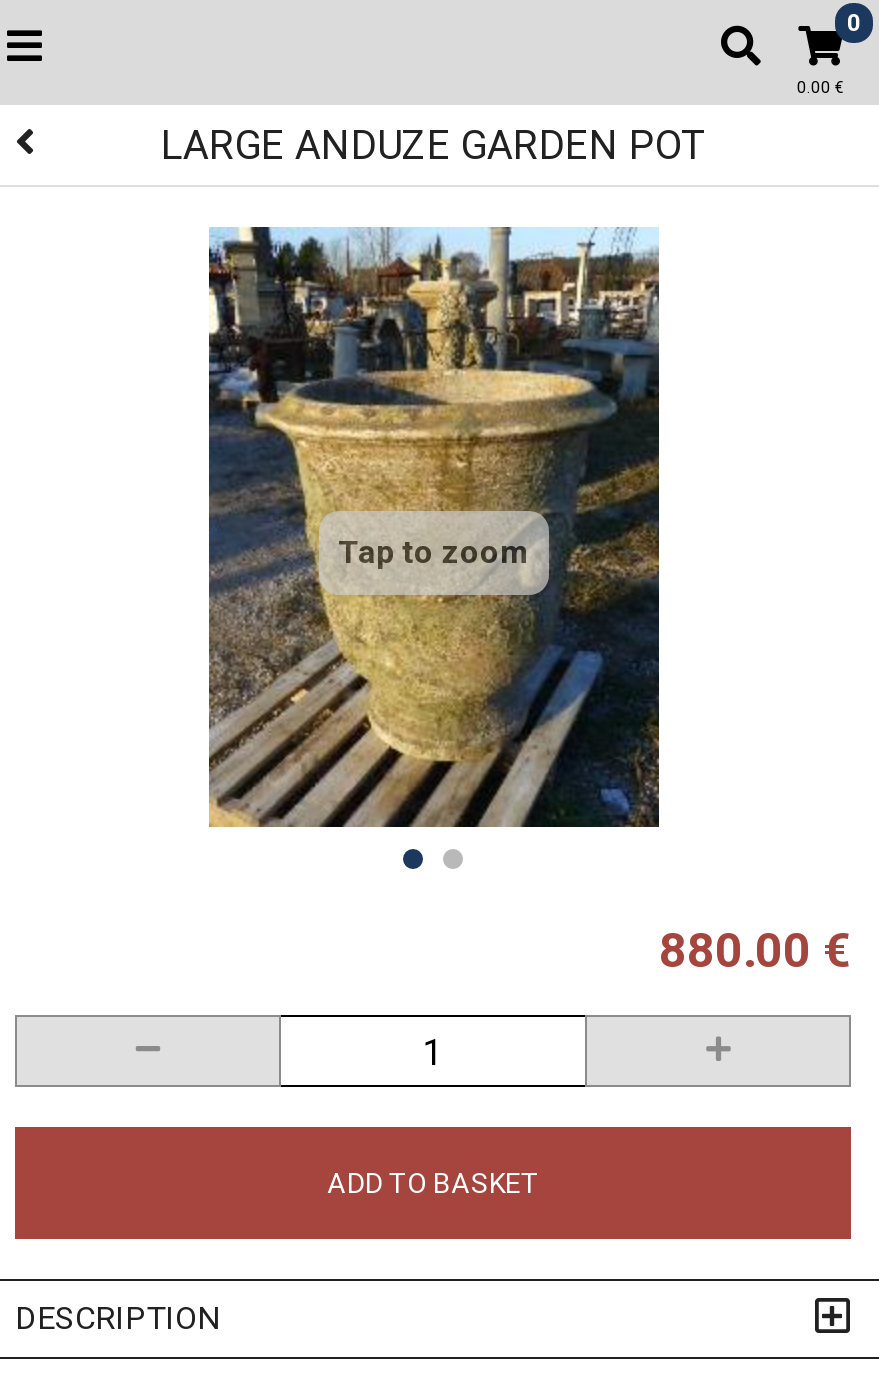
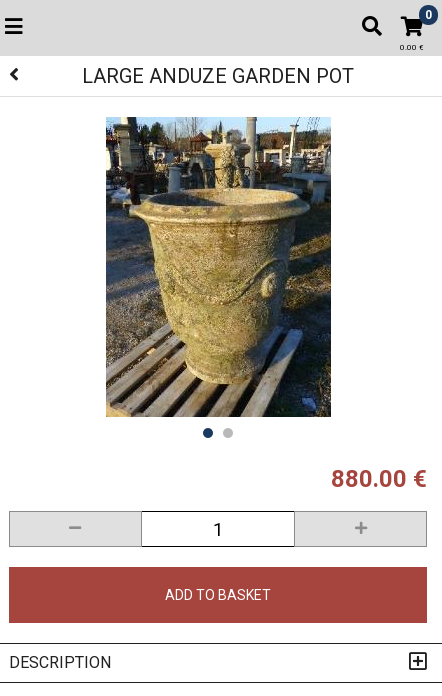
[338,533,528,571] Tap to zoom -> none

